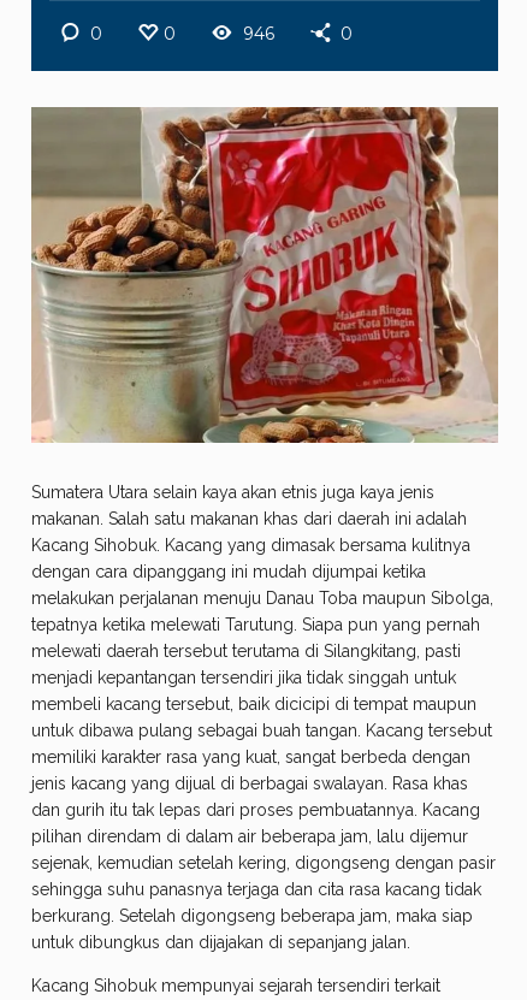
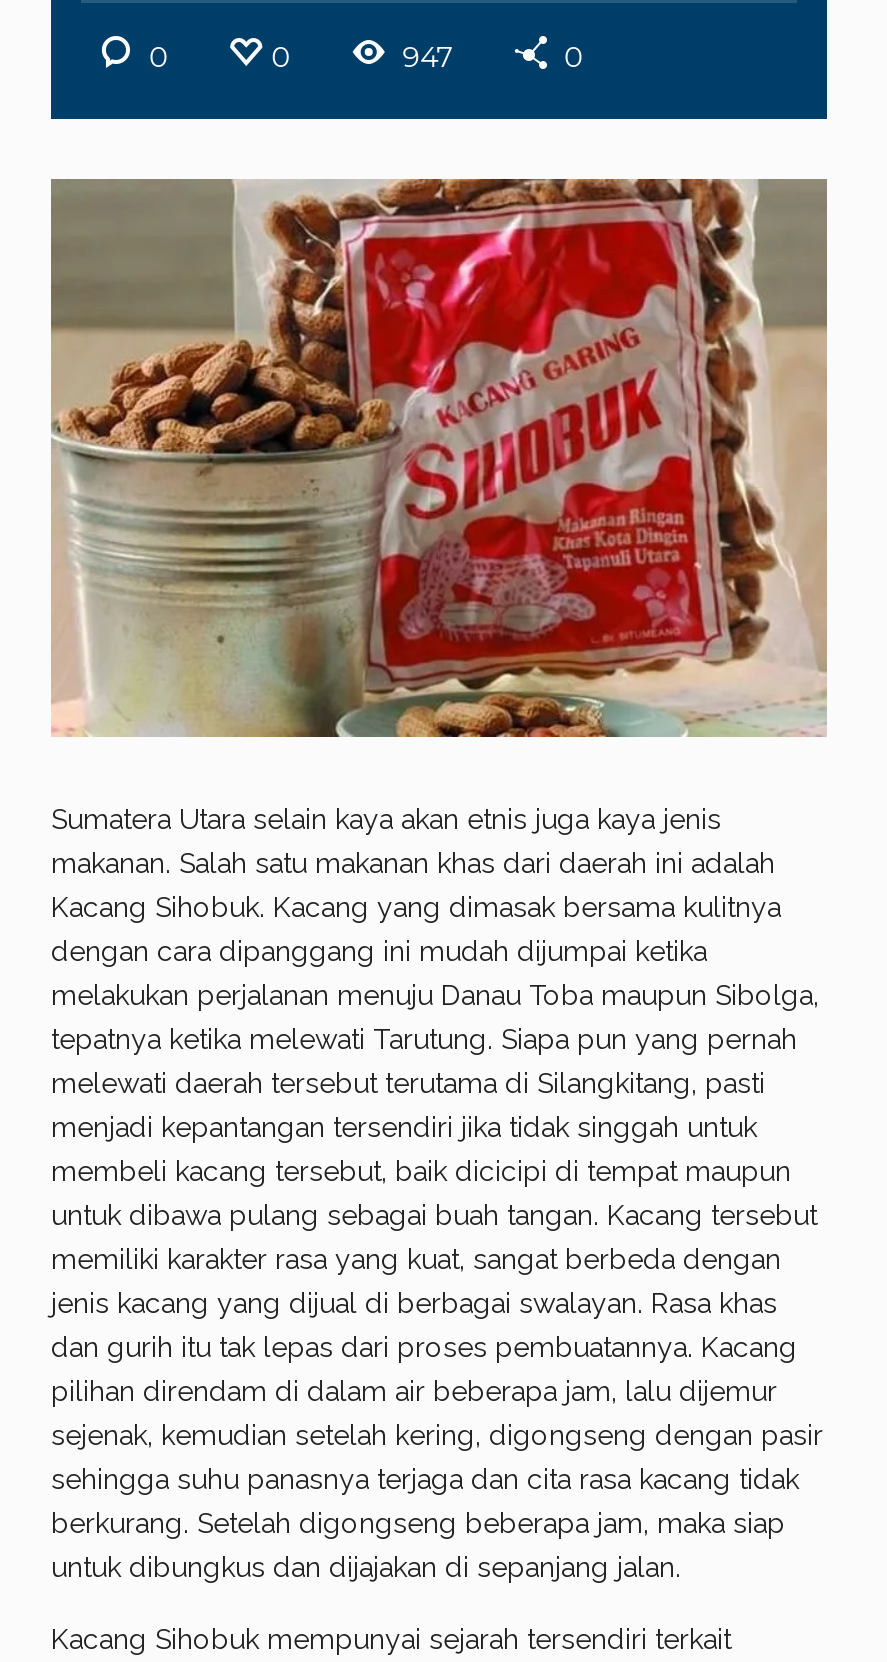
[243,23,274,45] 946 -> [402,38,454,74] 947

